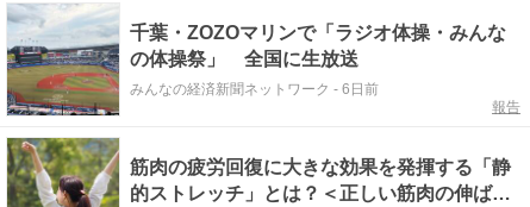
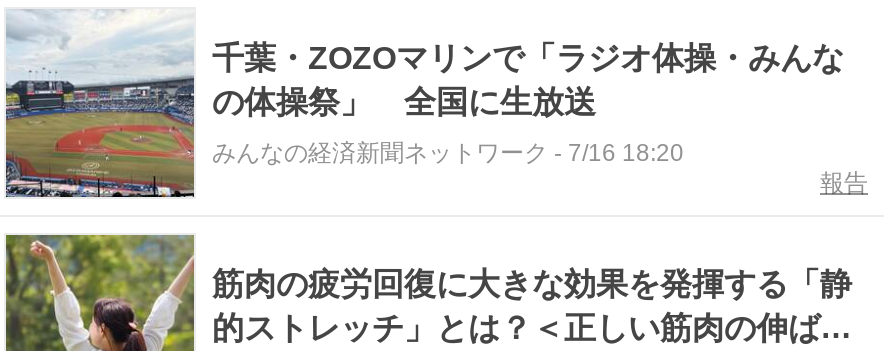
[130,80,379,97] みんなの経済新聞ネットワーク- 6日前 -> [212,138,684,166] みんなの経済新聞ネットワーク- 7/16 18:20

